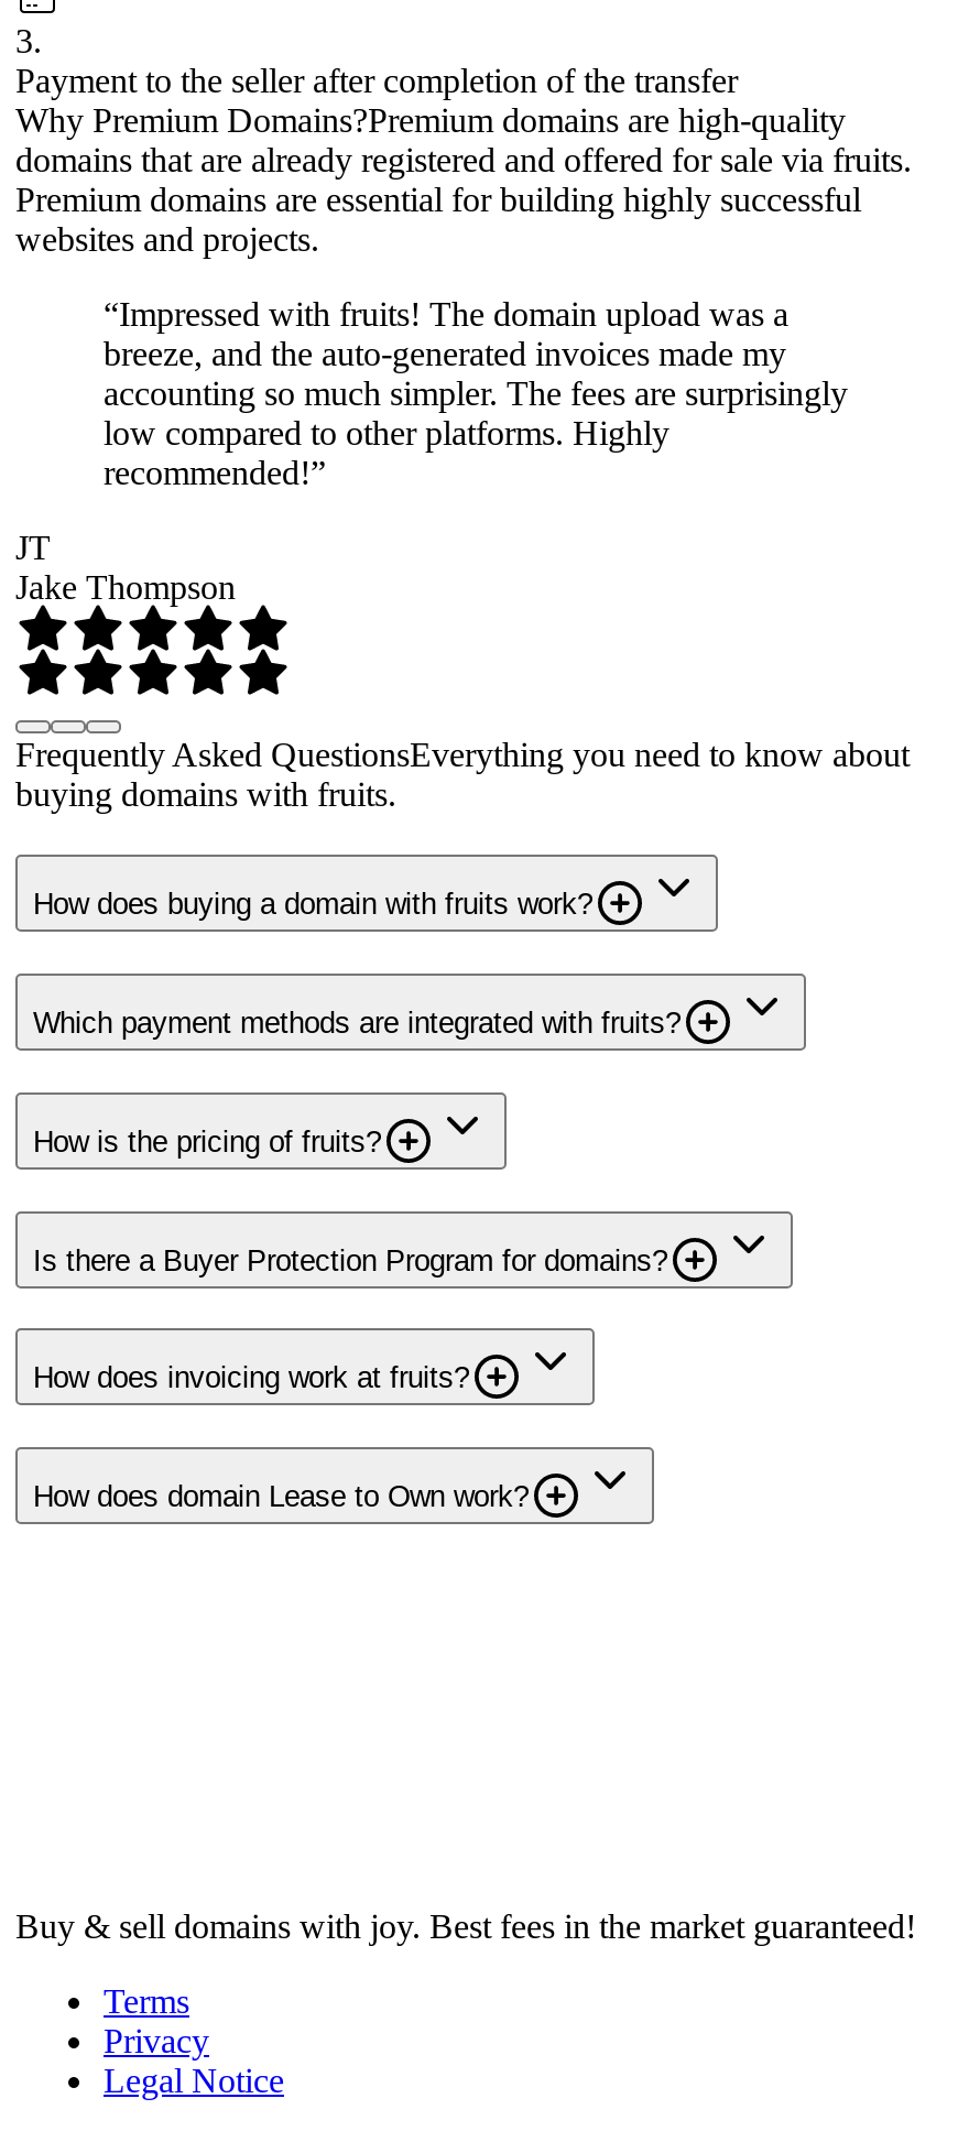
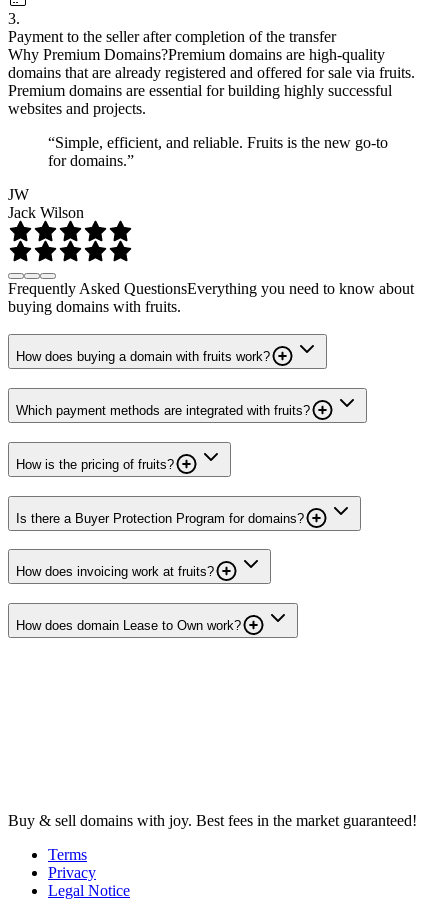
[104,294,848,490] “Impressed with fruits! The domain upload was a | breeze, and the auto-generated invoices made my | accounting so much simpler. The fees are surprisingly | low compared to other platforms. Highly | recommended!” -> [48,134,388,169] “Simple, efficient, and reliable. Fruits is the new go-to | for domains.”
[15,528,236,605] JT | Jake Thompson -> [8,186,84,221] JW | Jack Wilson

